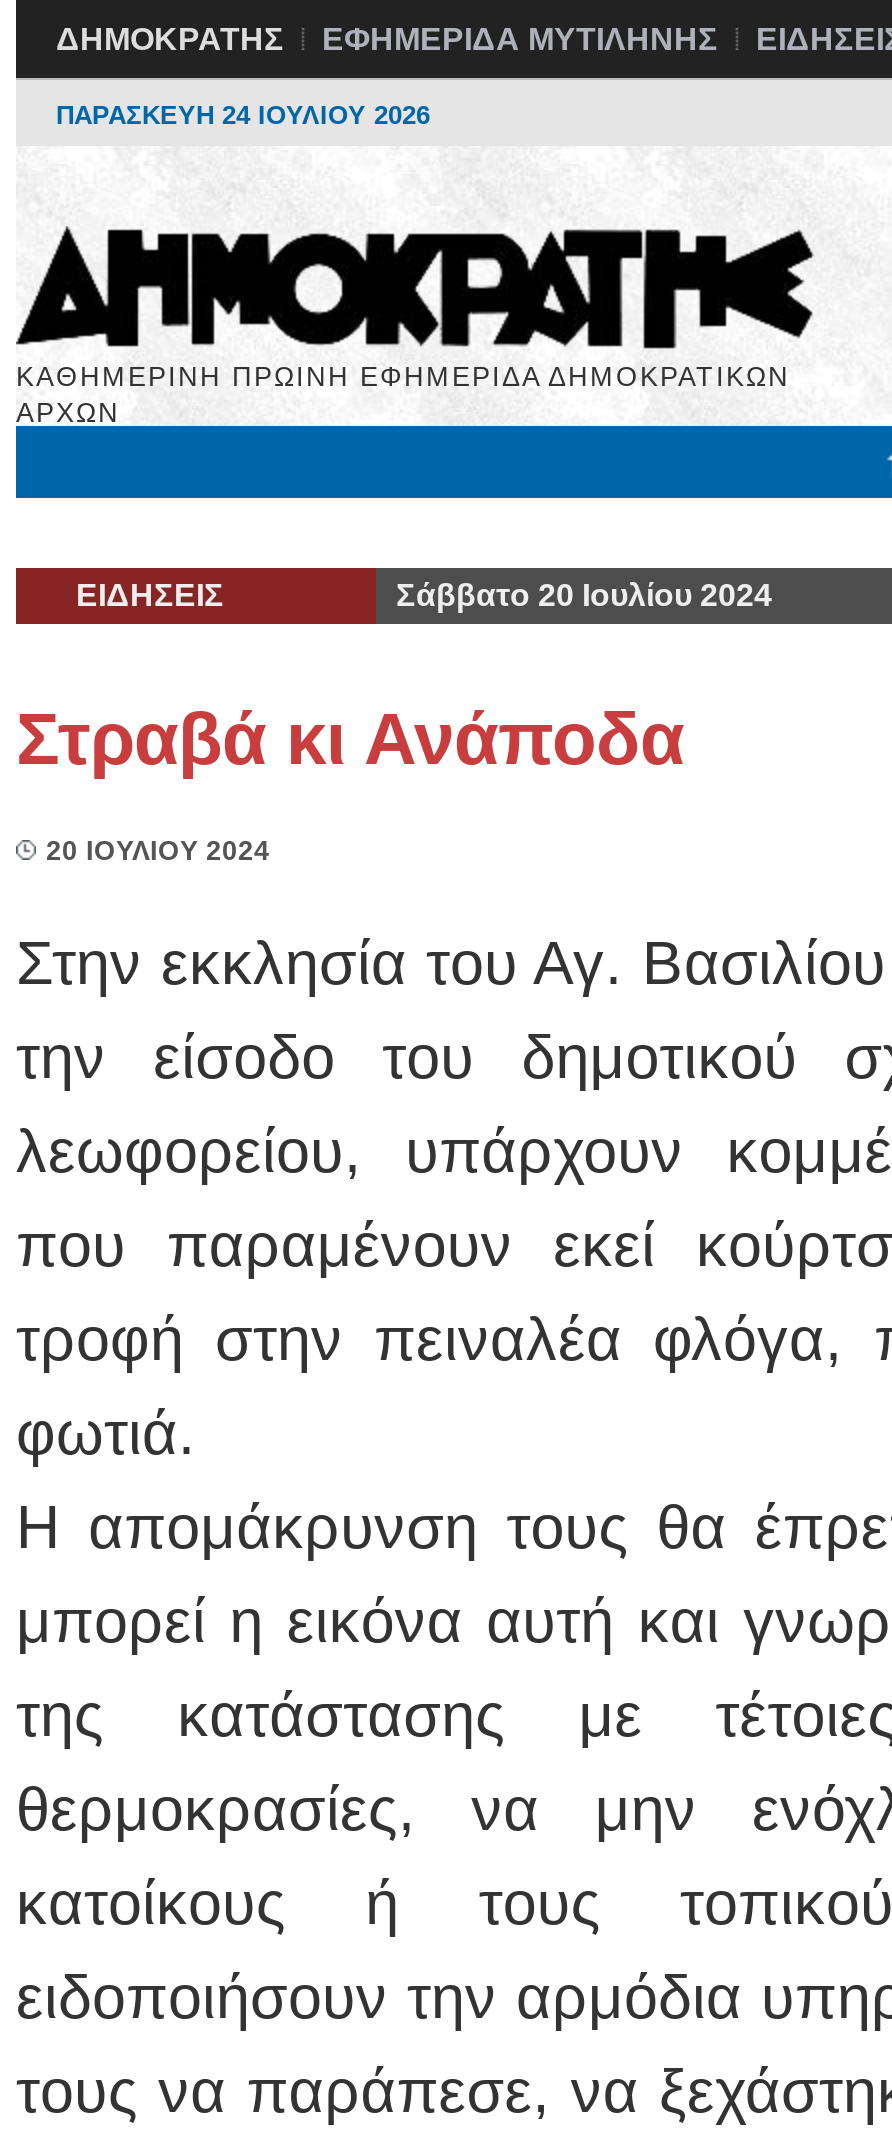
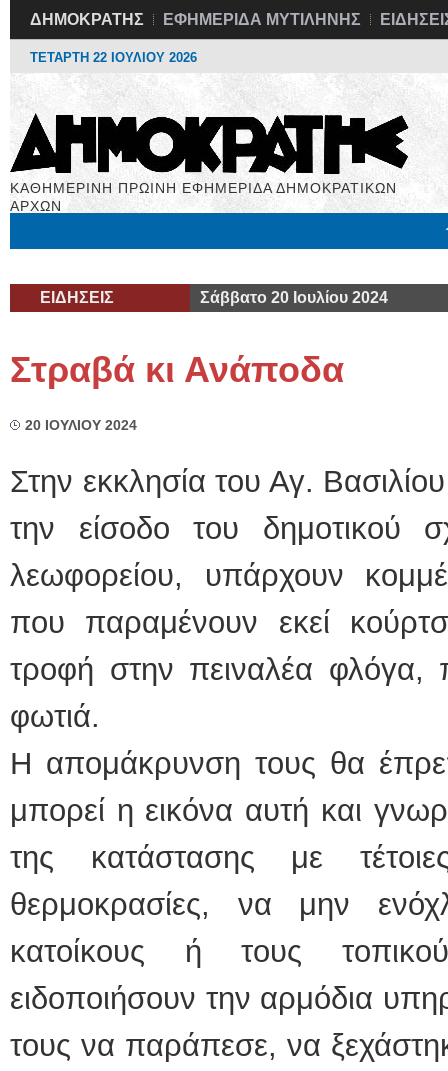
[56,100,430,130] ΠΑΡΑΣΚΕΥΗ 24 ΙΟΥΛΙΟΥ 2026 -> [30,50,197,65] ΤΕΤΑΡΤΗ 22 ΙΟΥΛΙΟΥ 2026

